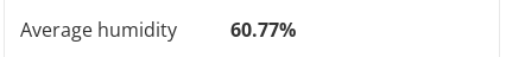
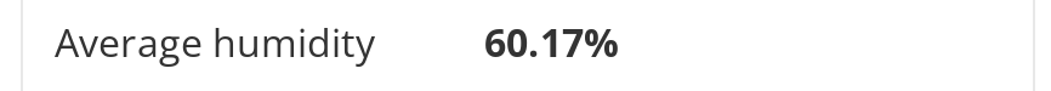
[230,16,296,42] 60.77% -> [484,15,618,68] 60.17%

